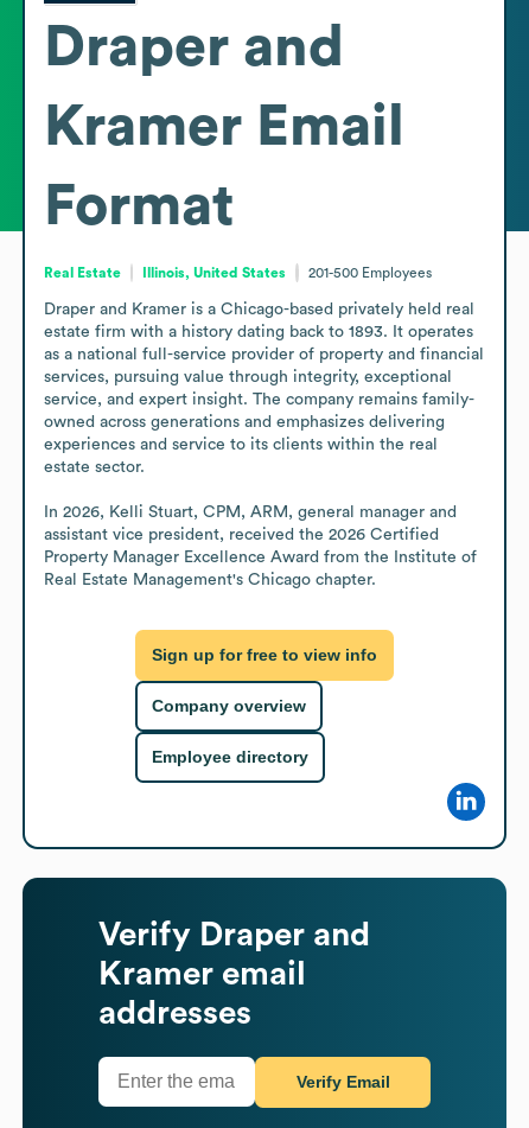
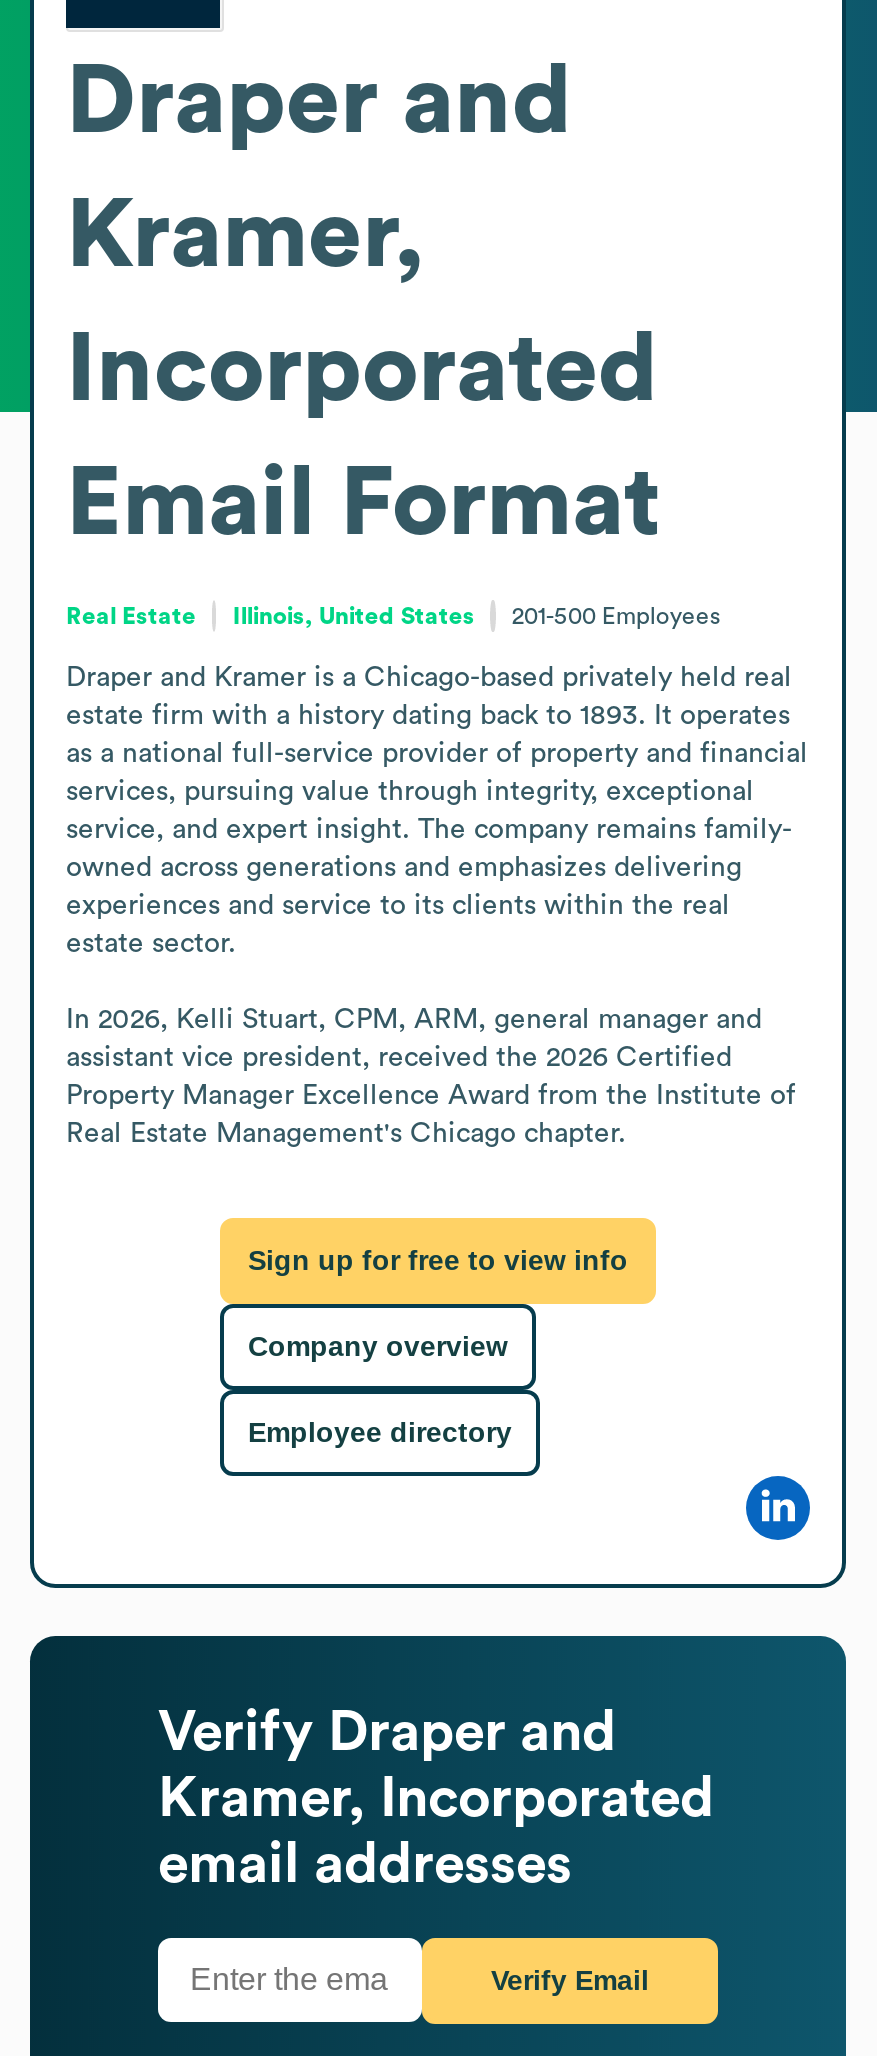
[44,98,404,234] Kramer Email | Format -> [66,187,660,551] Kramer, | Incorporated | Email Format
[98,957,306,1029] Kramer email | addresses -> [158,1770,714,1892] Kramer, Incorporated | email addresses

